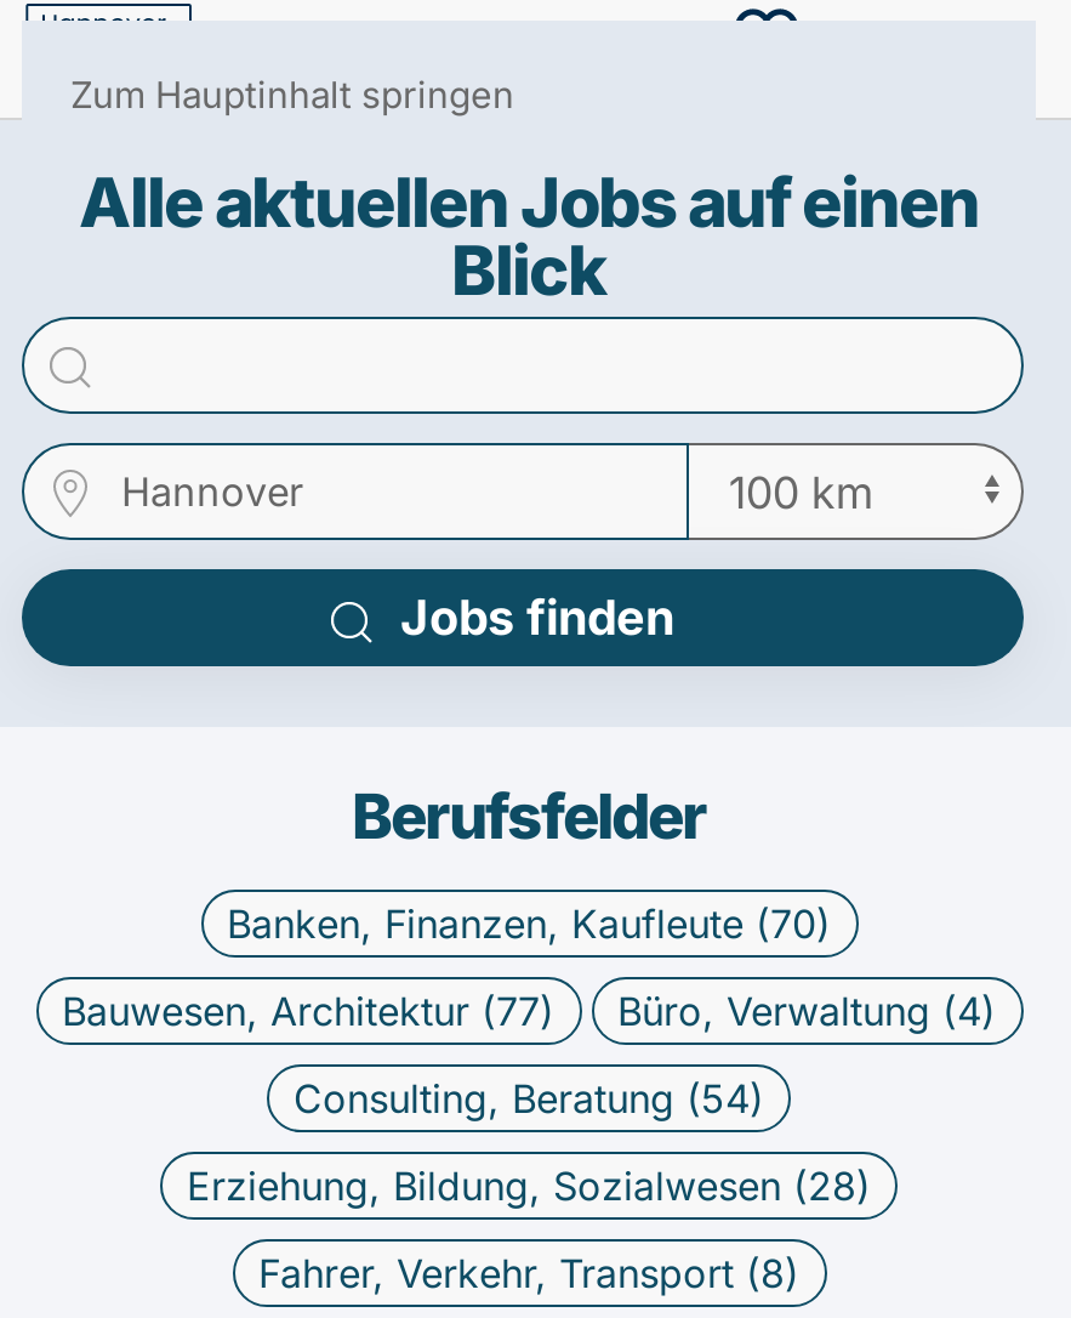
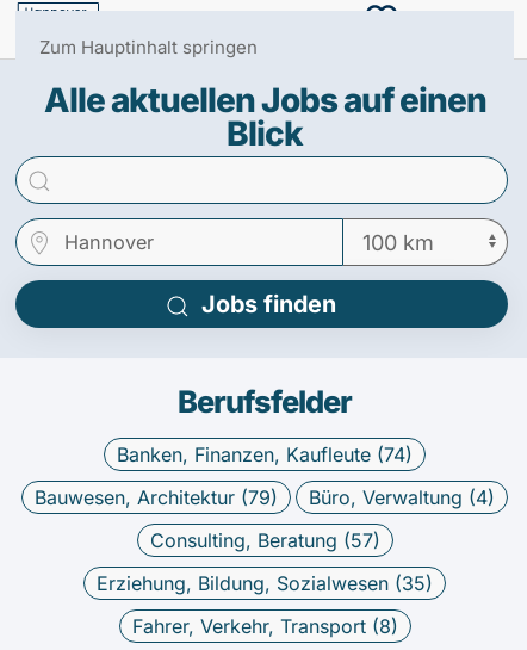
[227,899,831,948] Banken, Finanzen, Kaufleute (70) -> [117,442,413,466] Banken, Finanzen, Kaufleute (74)
[62,987,554,1035] Bauwesen, Architektur (77) -> [35,485,278,509] Bauwesen, Architektur (79)
[294,1074,764,1123] Consulting, Beratung (54) -> [150,528,380,552] Consulting, Beratung (57)
[187,1161,871,1210] Erziehung, Bildung, Sozialwesen (28) -> [97,571,433,595] Erziehung, Bildung, Sozialwesen (35)

